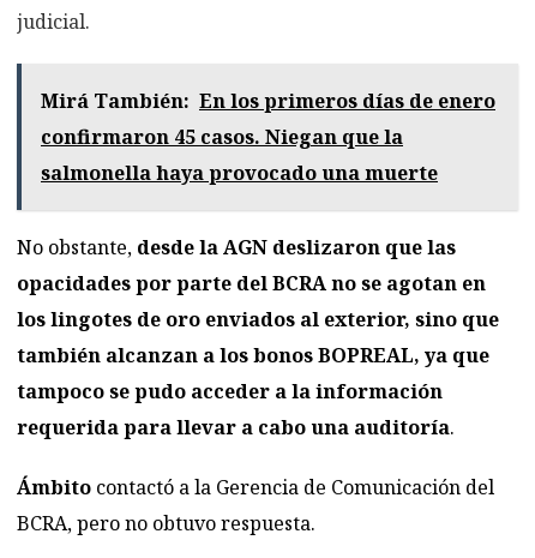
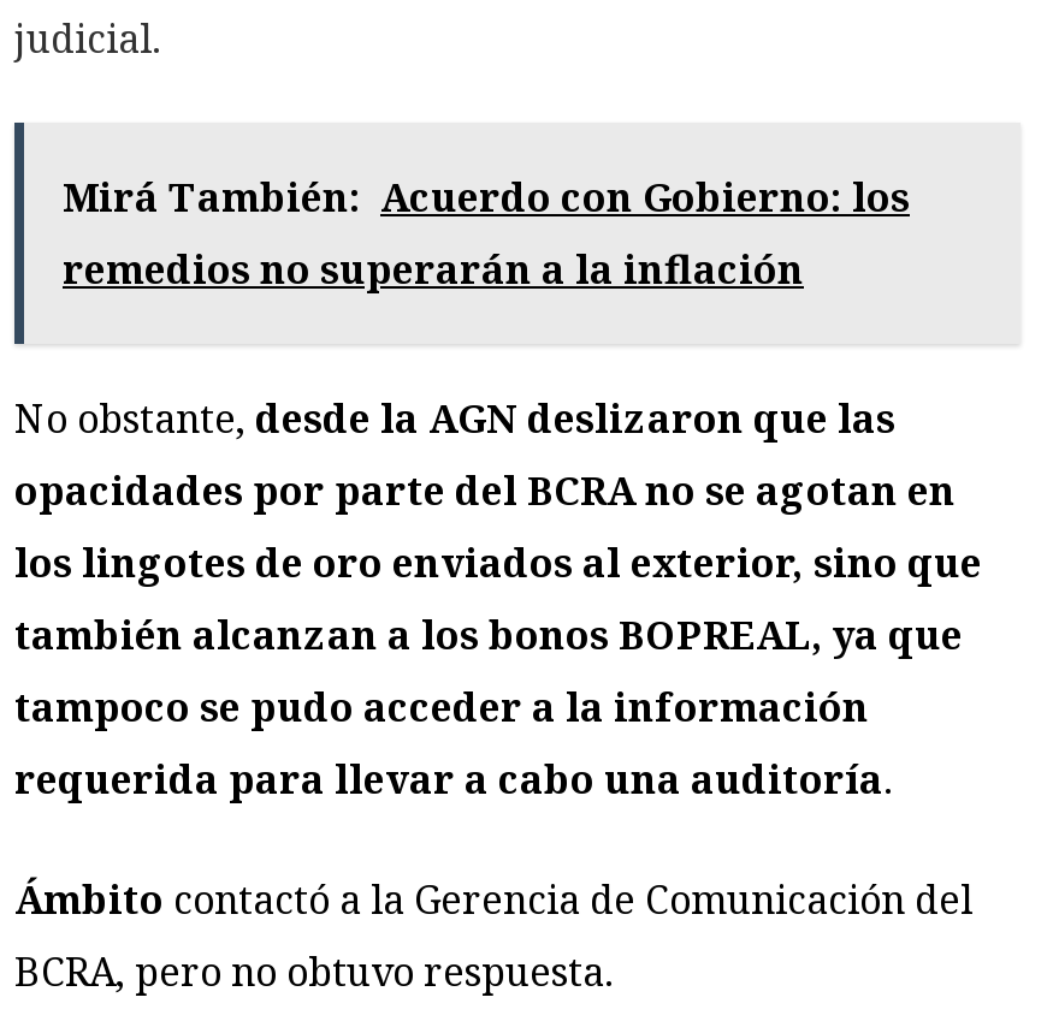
[41,87,495,186] Mirá También: En los primeros días de enero | confirmaron 45 casos. Niegan que la | salmonella haya provocado una muerte -> [63,170,910,295] Mirá También: Acuerdo con Gobierno: los | remedios no superarán a la inflación

